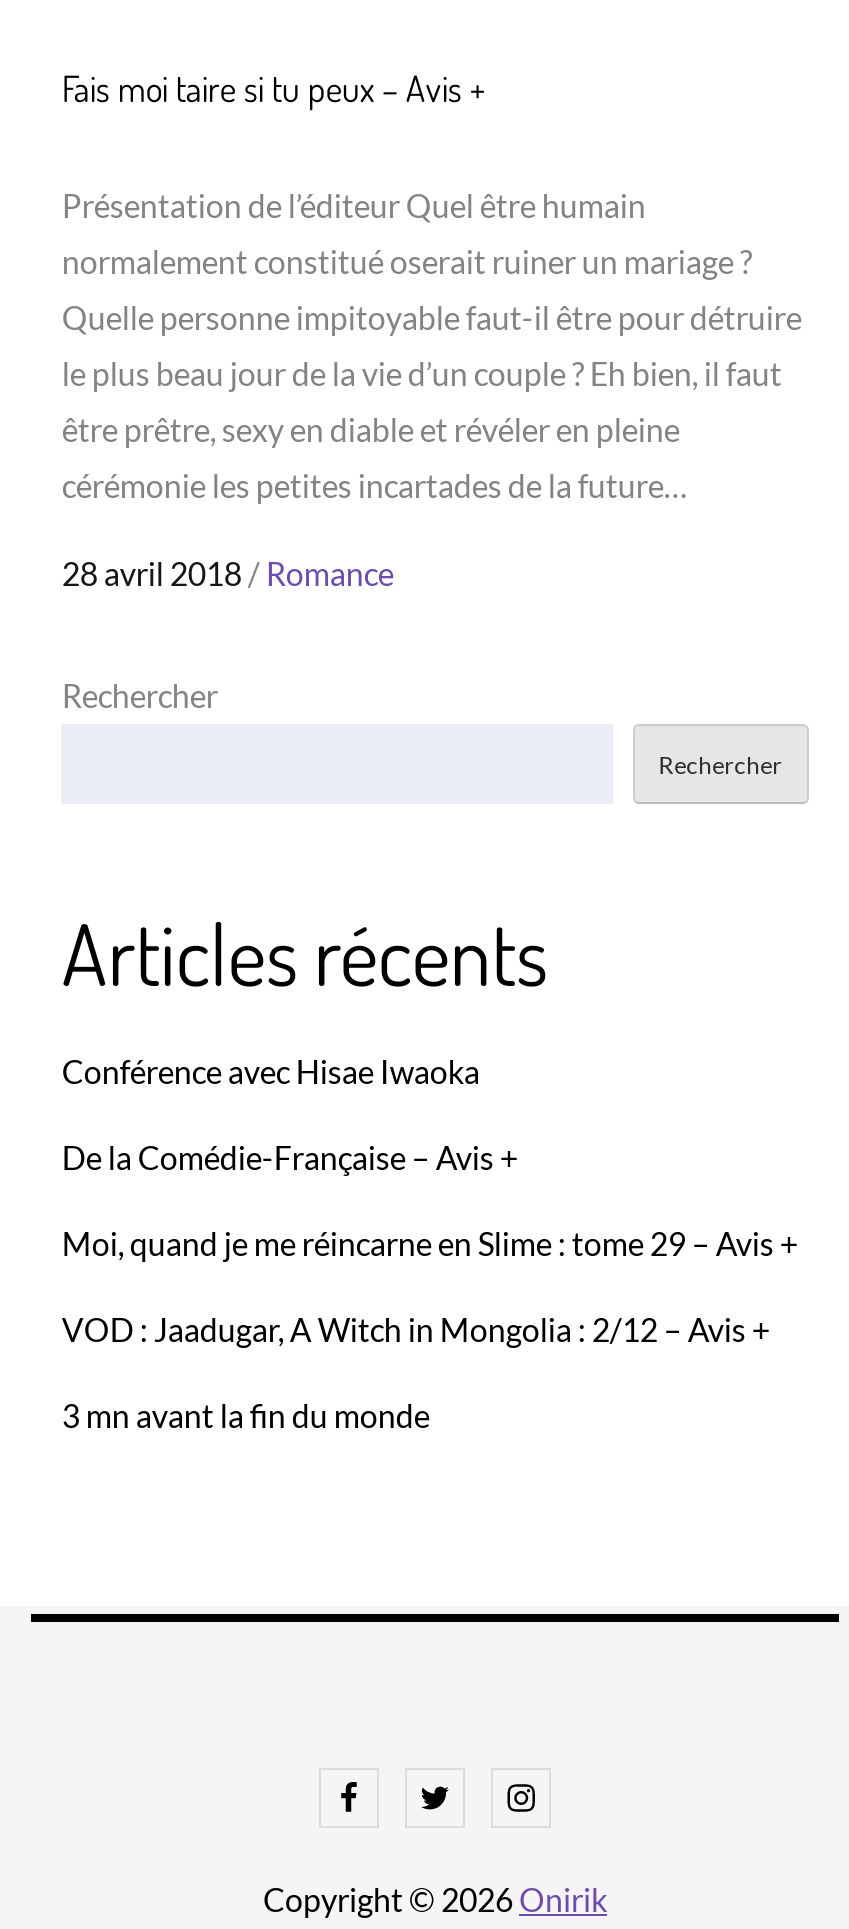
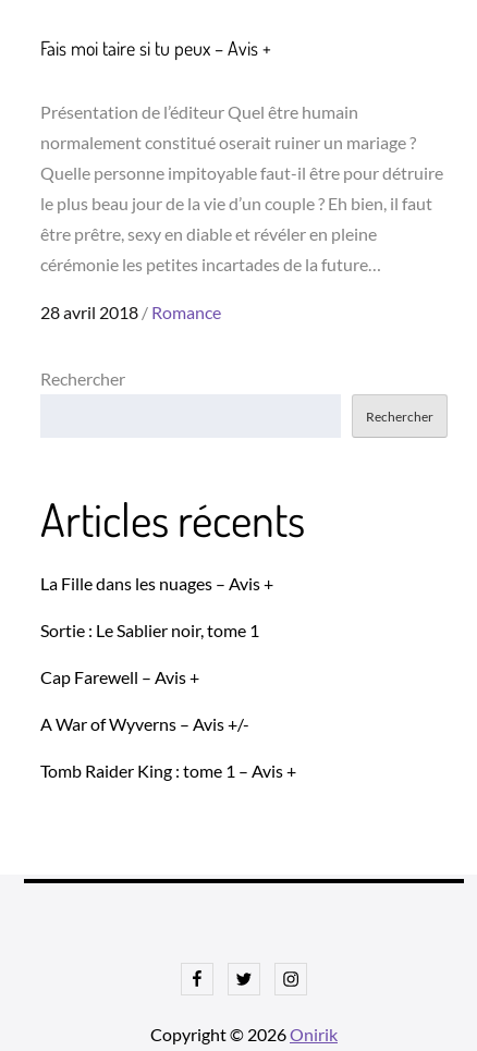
[62,1052,480,1090] Conférence avec Hisae Iwaoka -> [41,573,274,593] La Fille dans les nuages – Avis +
[62,1138,518,1176] De la Comédie-Française – Avis + -> [41,620,260,640] Sortie : Le Sablier noir, tome 1
[62,1224,798,1262] Moi, quand je me réincarne en Slime : tome 29 – Avis + -> [41,666,200,687] Cap Farewell – Avis +
[62,1310,770,1348] VOD : Jaadugar, A Witch in Mongolia : 2/12 – Avis + -> [41,713,250,734] A War of Wyverns – Avis +/-
[62,1396,430,1434] 3 mn avant la fin du monde -> [41,760,297,781] Tomb Raider King : tome 1 – Avis +

